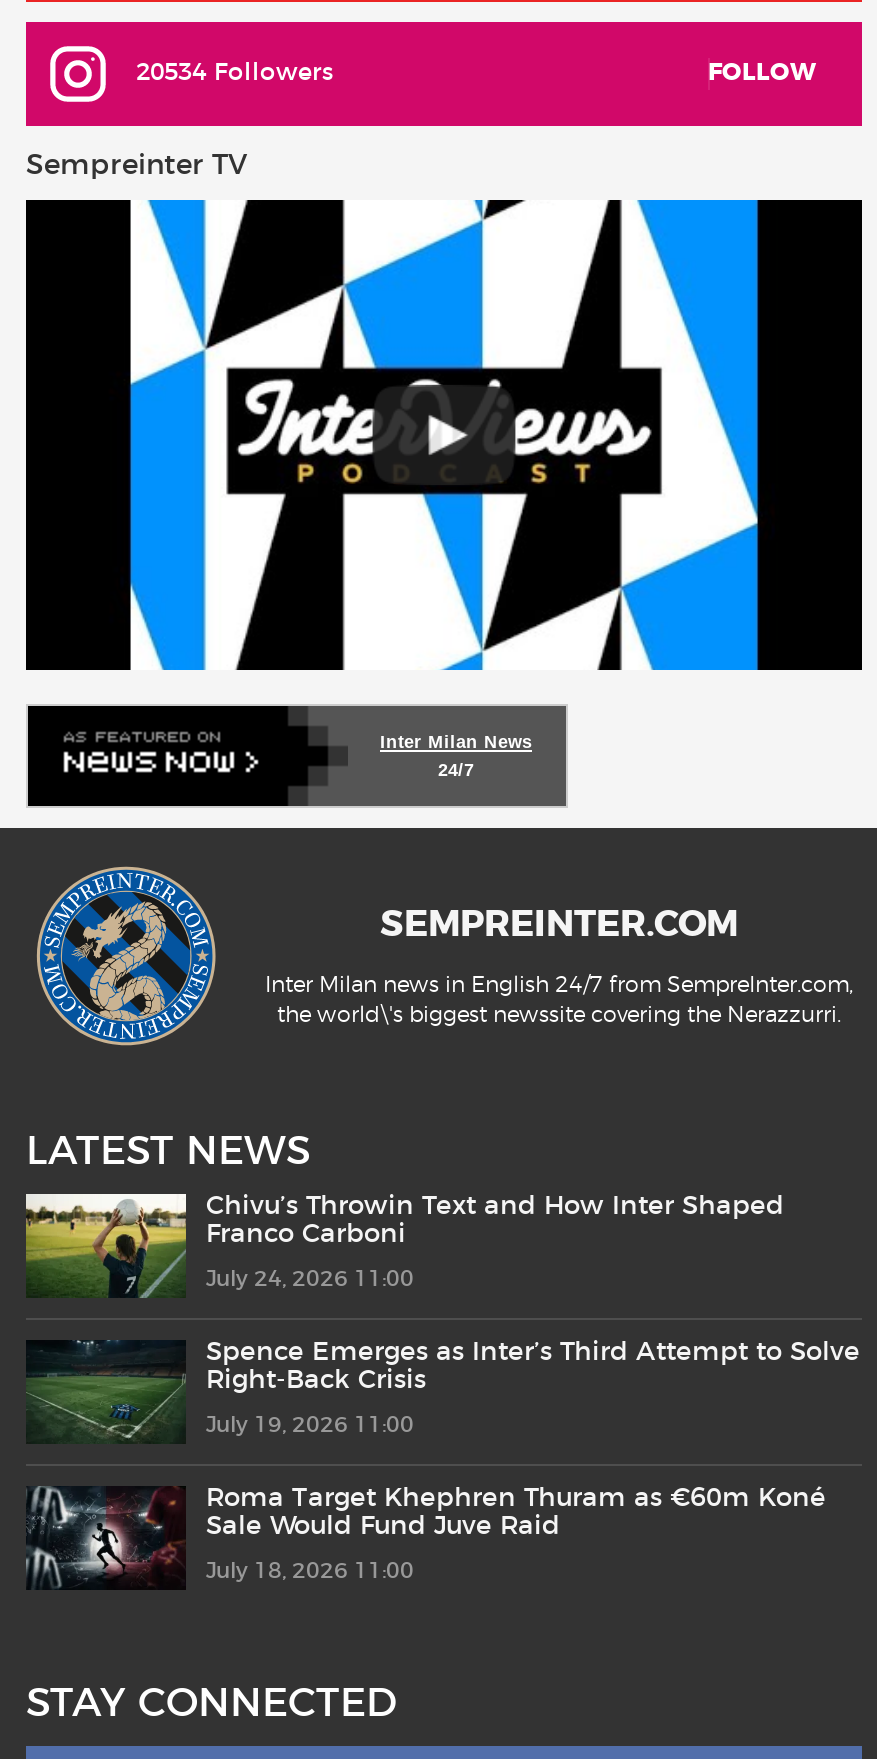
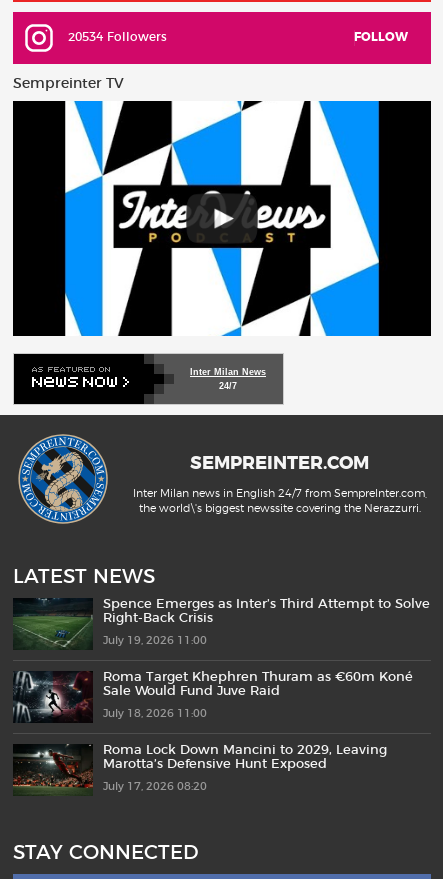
[24,1192,784,1298] [image] | Chivu’s Throwin Text and How Inter Shaped | Franco Carboni | July 24, 2026 11:00 -> none
moved [24,1336,860,1583] -> [12,596,430,719]: [image] | Spence Emerges as Inter’s Third Attempt to Solve | Right-Back Crisis | July 19, 2026 11:00 | Roma Target Khephren Thuram as €60m Koné | Sale Would Fund Juve Raid | July 18, 2026 11:00
none -> [13,744,387,792] [image] | Roma Lock Down Mancini to 2029, Leaving | Marotta’s Defensive Hunt Exposed | July 17, 2026 08:20

